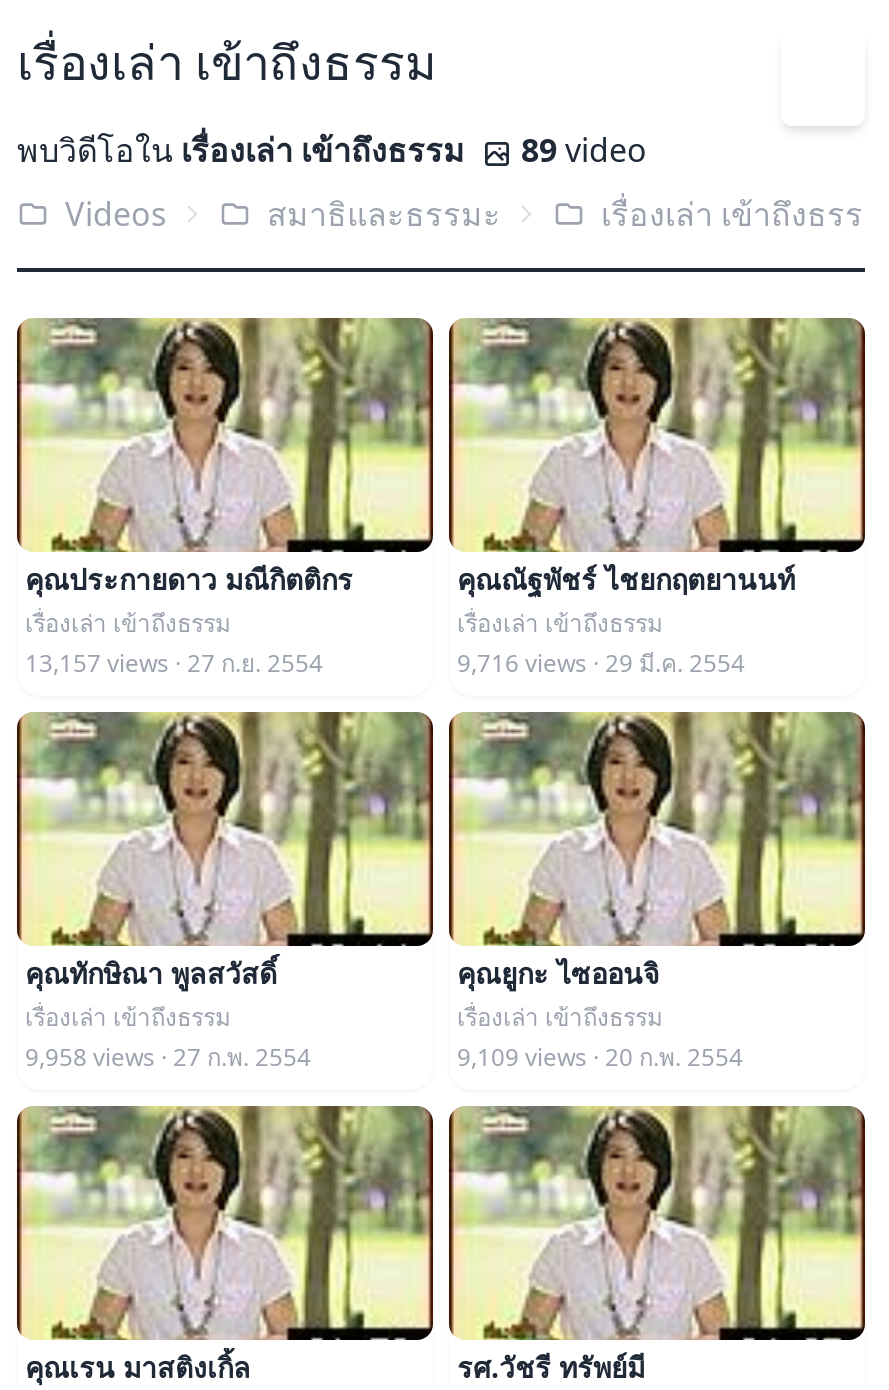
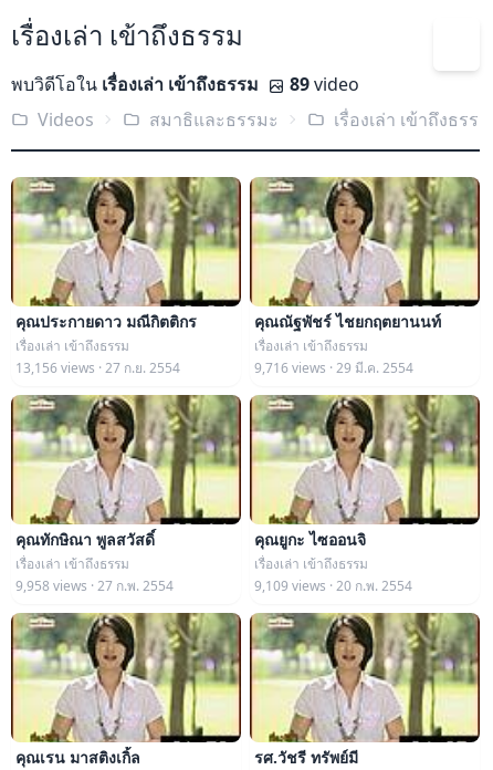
[25,646,323,680] 13,157 views · 27 ก.ย. 2554 -> [15,358,180,377] 13,156 views · 27 ก.ย. 2554

